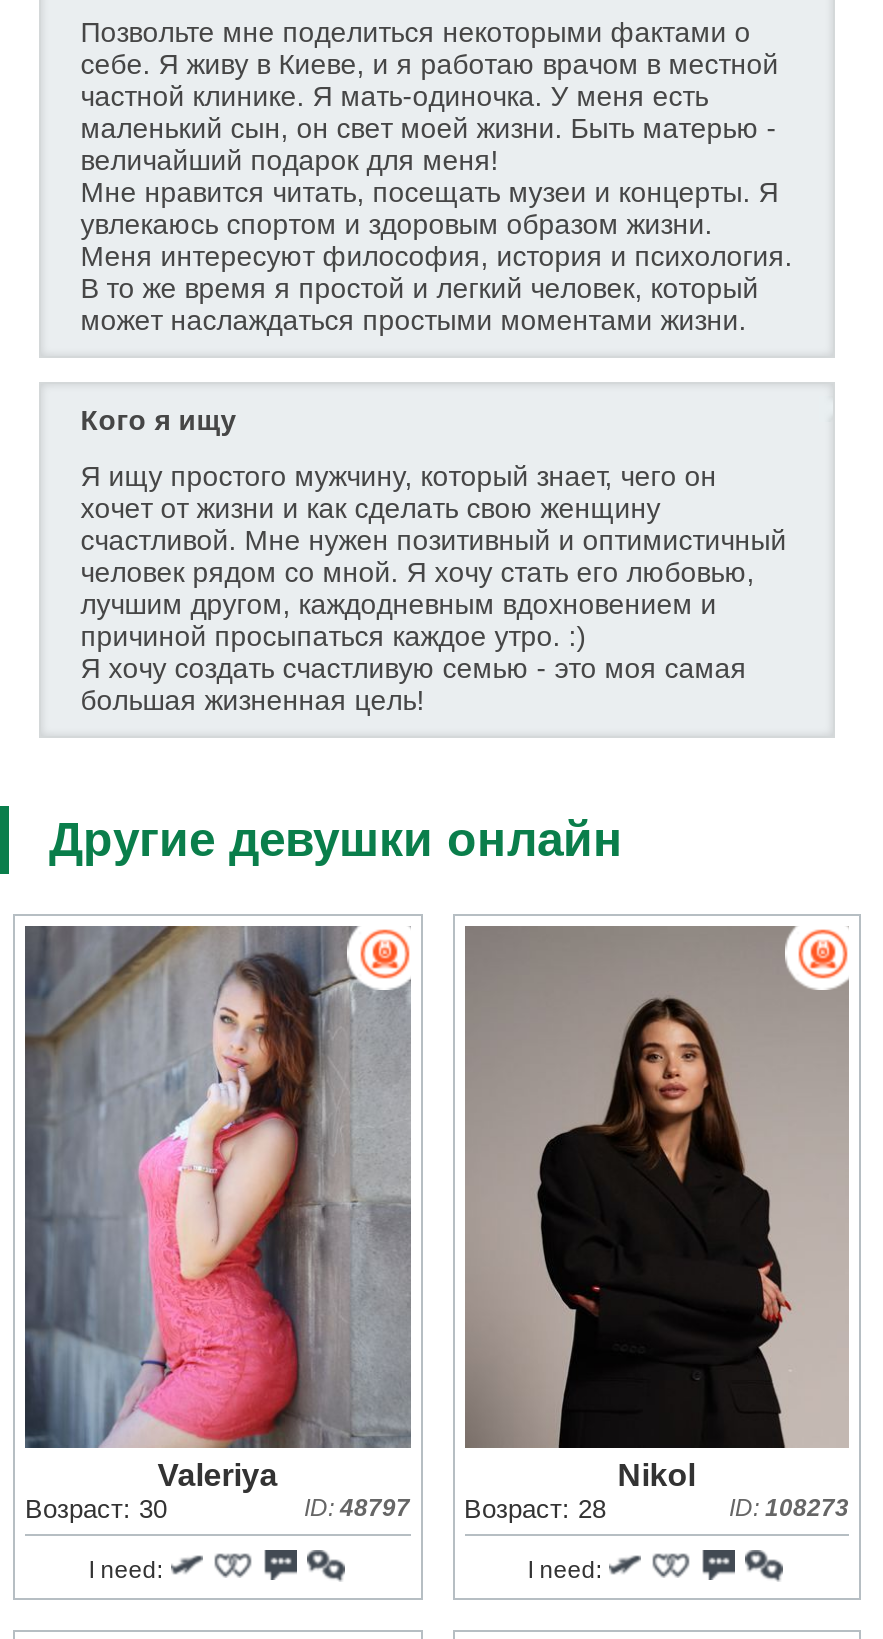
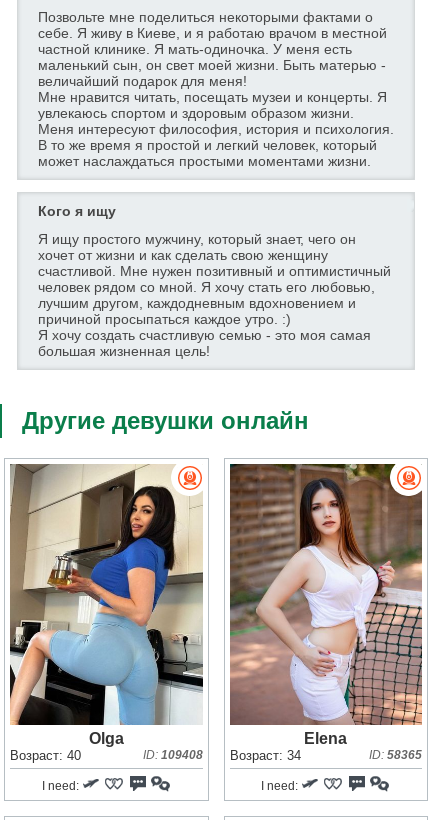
[23,924,411,1524] [image] | Valeriya | Возраст: 30 | ID: 48797 -> [9,464,203,763] [image] | Olga | Возраст: 40 | ID: 109408
[464,926,849,1524] [image] | Nikol | Возраст: 28 | ID: 108273 -> [229,464,422,763] [image] | Elena | Возраст: 34 | ID: 58365

